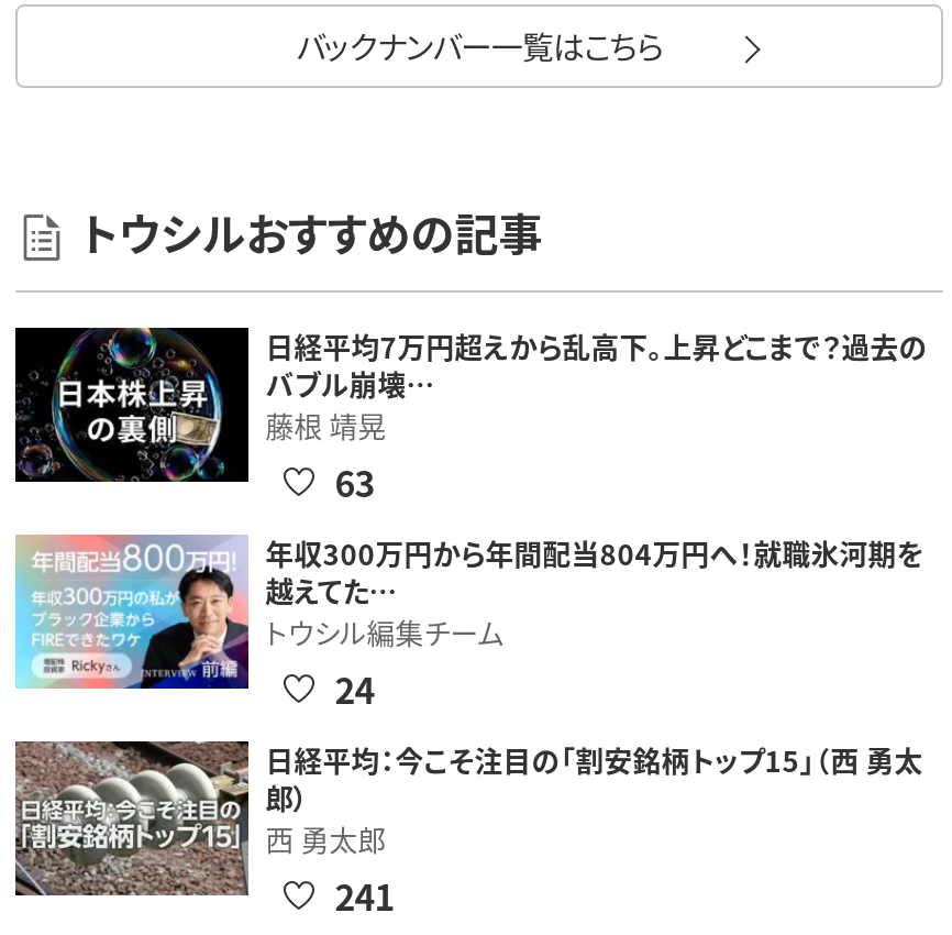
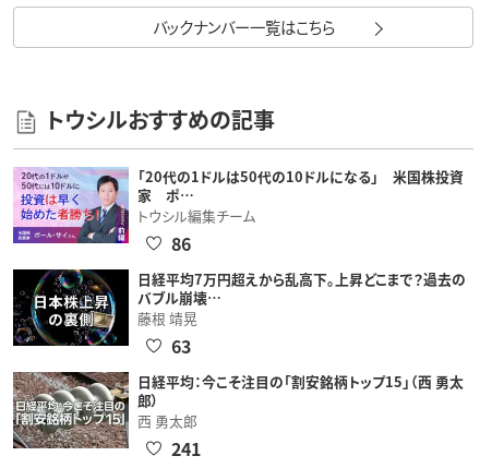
none -> [12,165,463,256] [image] | 「20代の1ドルは50代の10ドルになる」 米国株投資 | 家 ポ… | 86
moved [13,323,435,507] -> [12,267,221,358]: [image] | バブル崩壊… | 藤根 靖晃 | 63
[15,531,923,714] [image] | 年収300万円から年間配当804万円へ！就職氷河期を | 越えてた… | 24 -> none
moved [266,612,503,654] -> [137,205,255,226]: トウシル編集チーム

